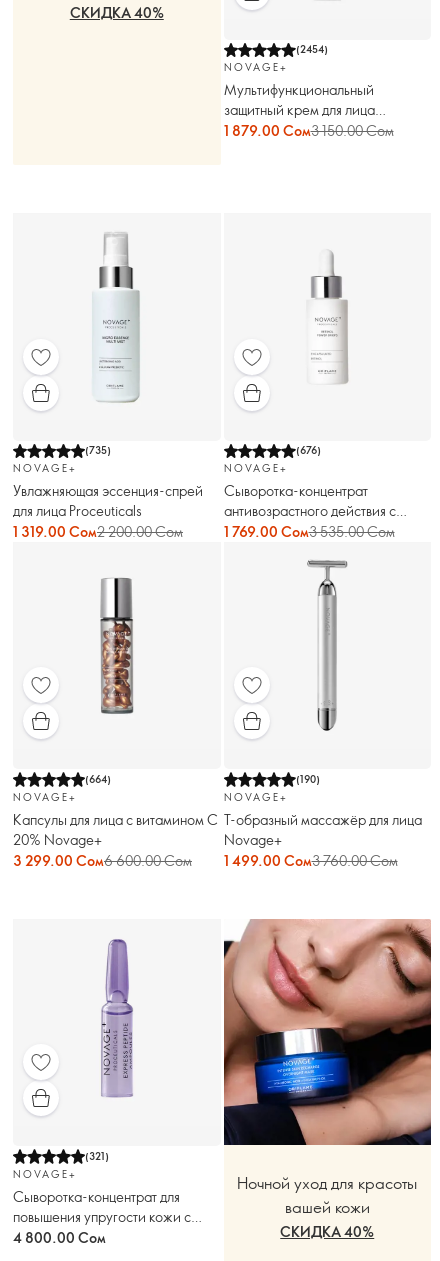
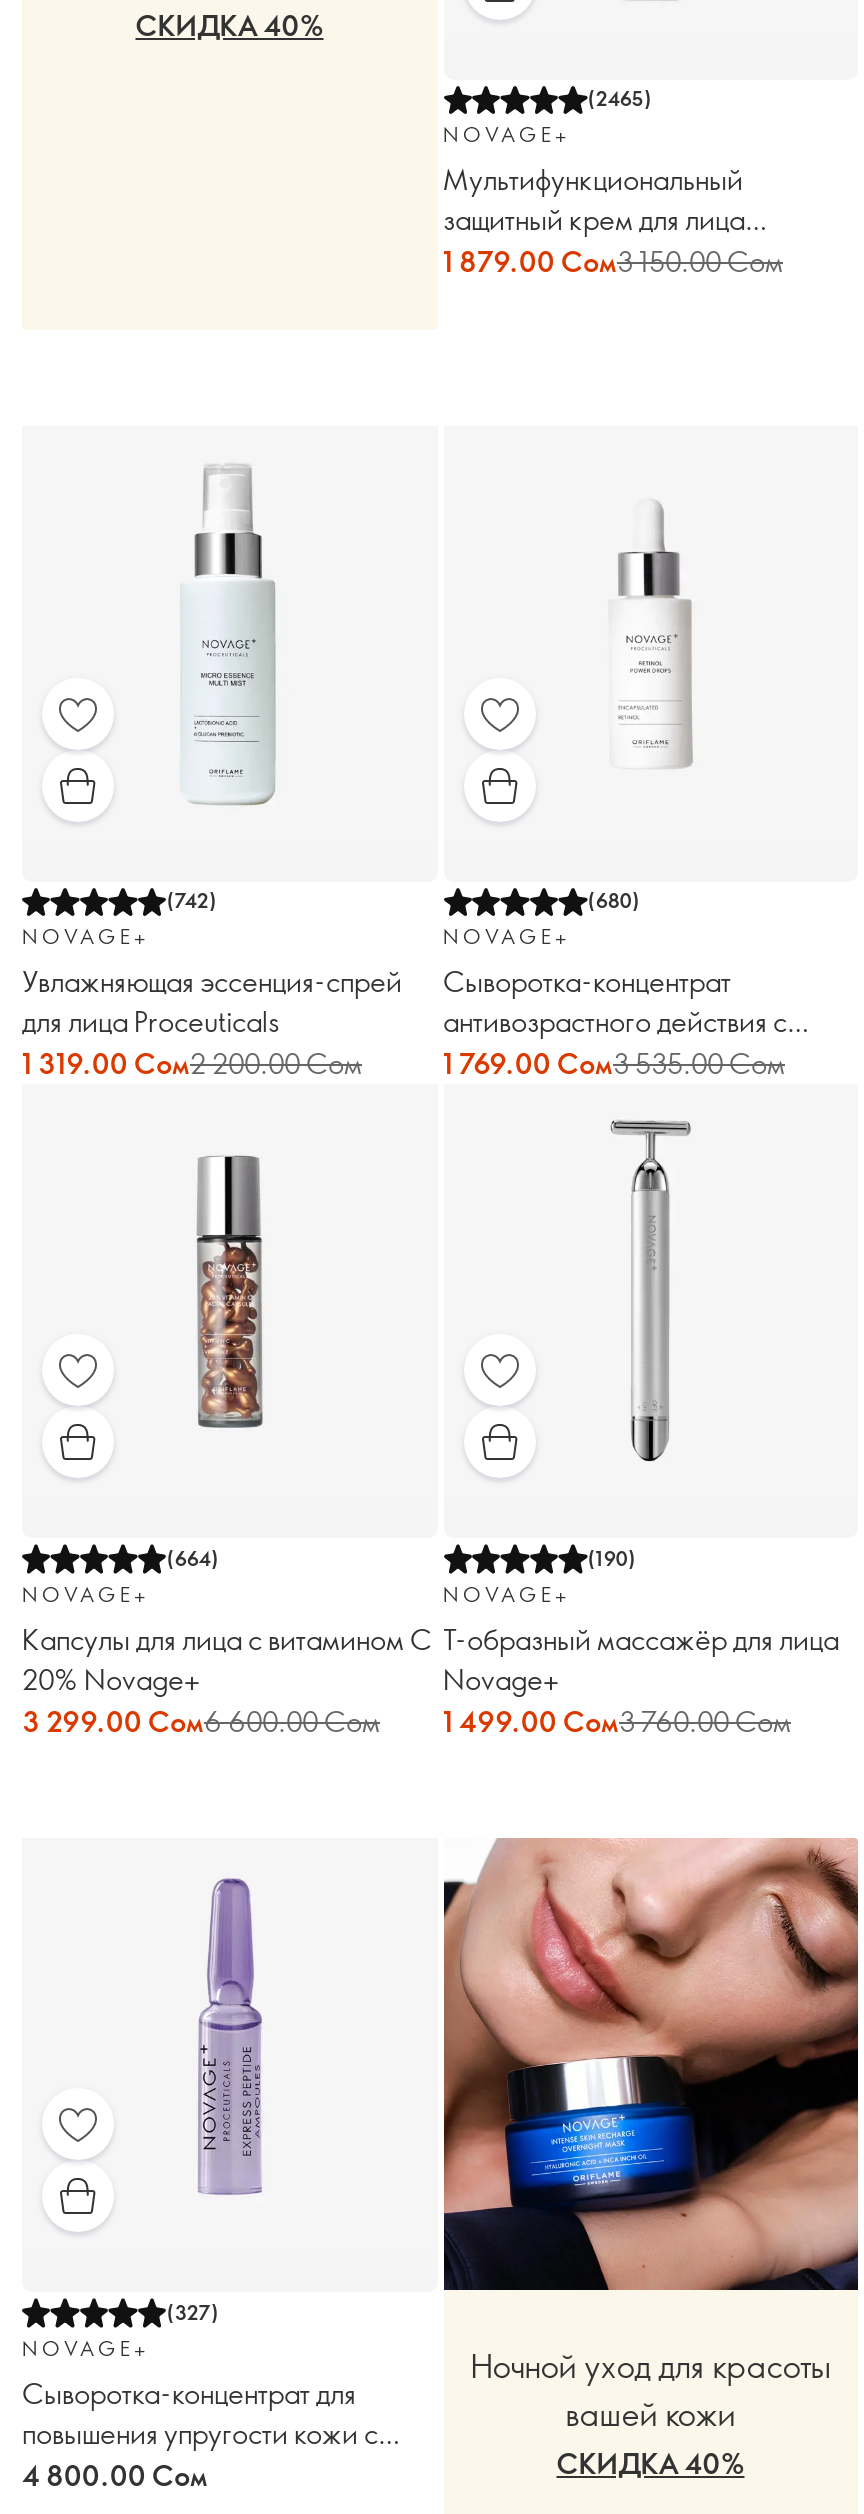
[296,42,328,56] (2454) -> [587,84,651,112] (2465)
[85,443,111,457] (735) -> [166,886,216,914] (742)
[296,443,321,457] (676) -> [587,886,639,914] (680)
[85,1149,109,1163] (321) -> [166,2298,218,2326] (327)

